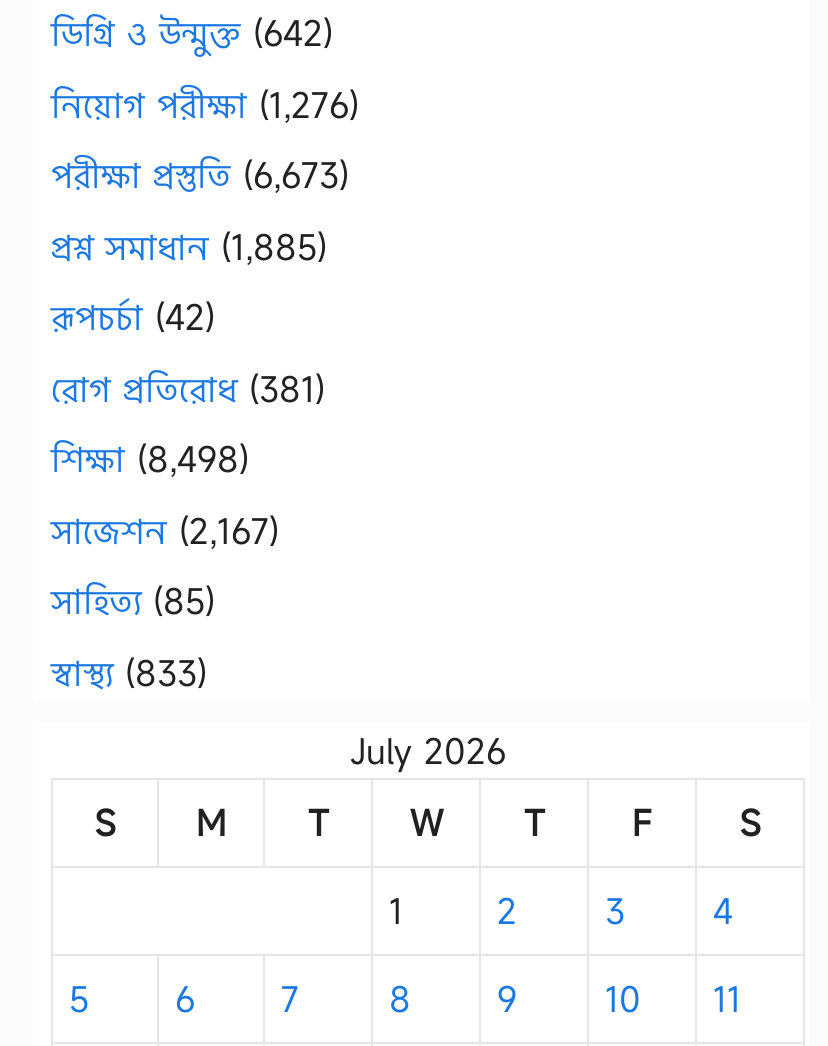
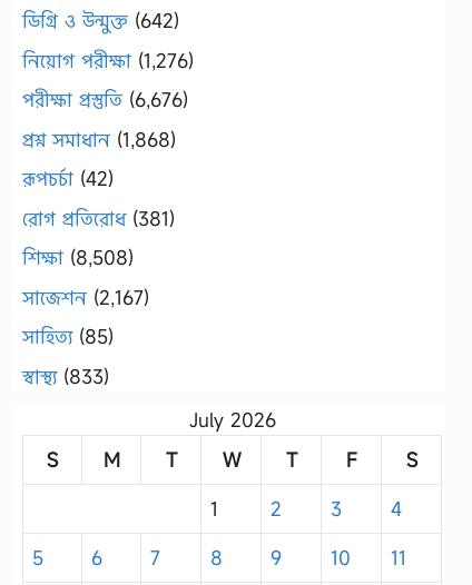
[51,152,349,198] পরীক্ষা প্রস্তুতি (6,673) -> [22,87,188,112] পরীক্ষা প্রস্তুতি (6,676)
[51,223,327,269] প্রশ্ন সমাধান (1,885) -> [22,126,176,152] প্রশ্ন সমাধান (1,868)
[51,436,249,482] শিক্ষা (8,498) -> [22,245,134,270] শিক্ষা (8,508)

